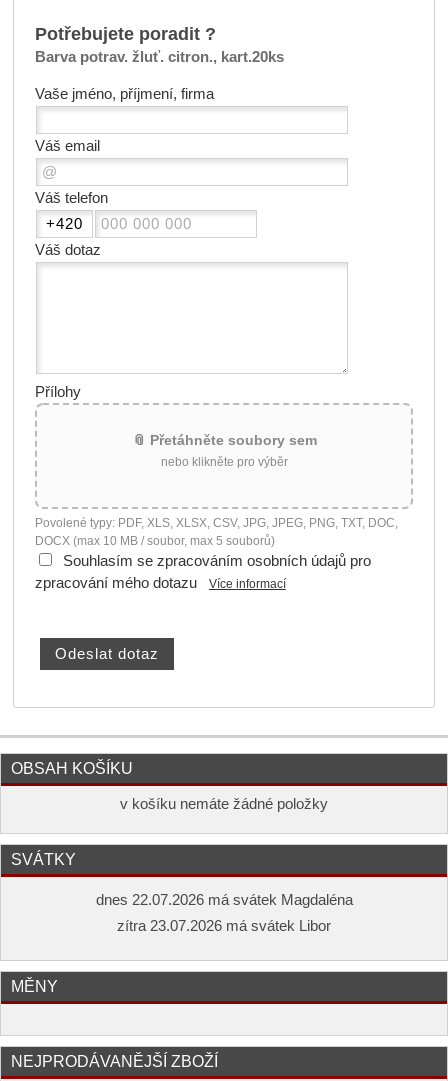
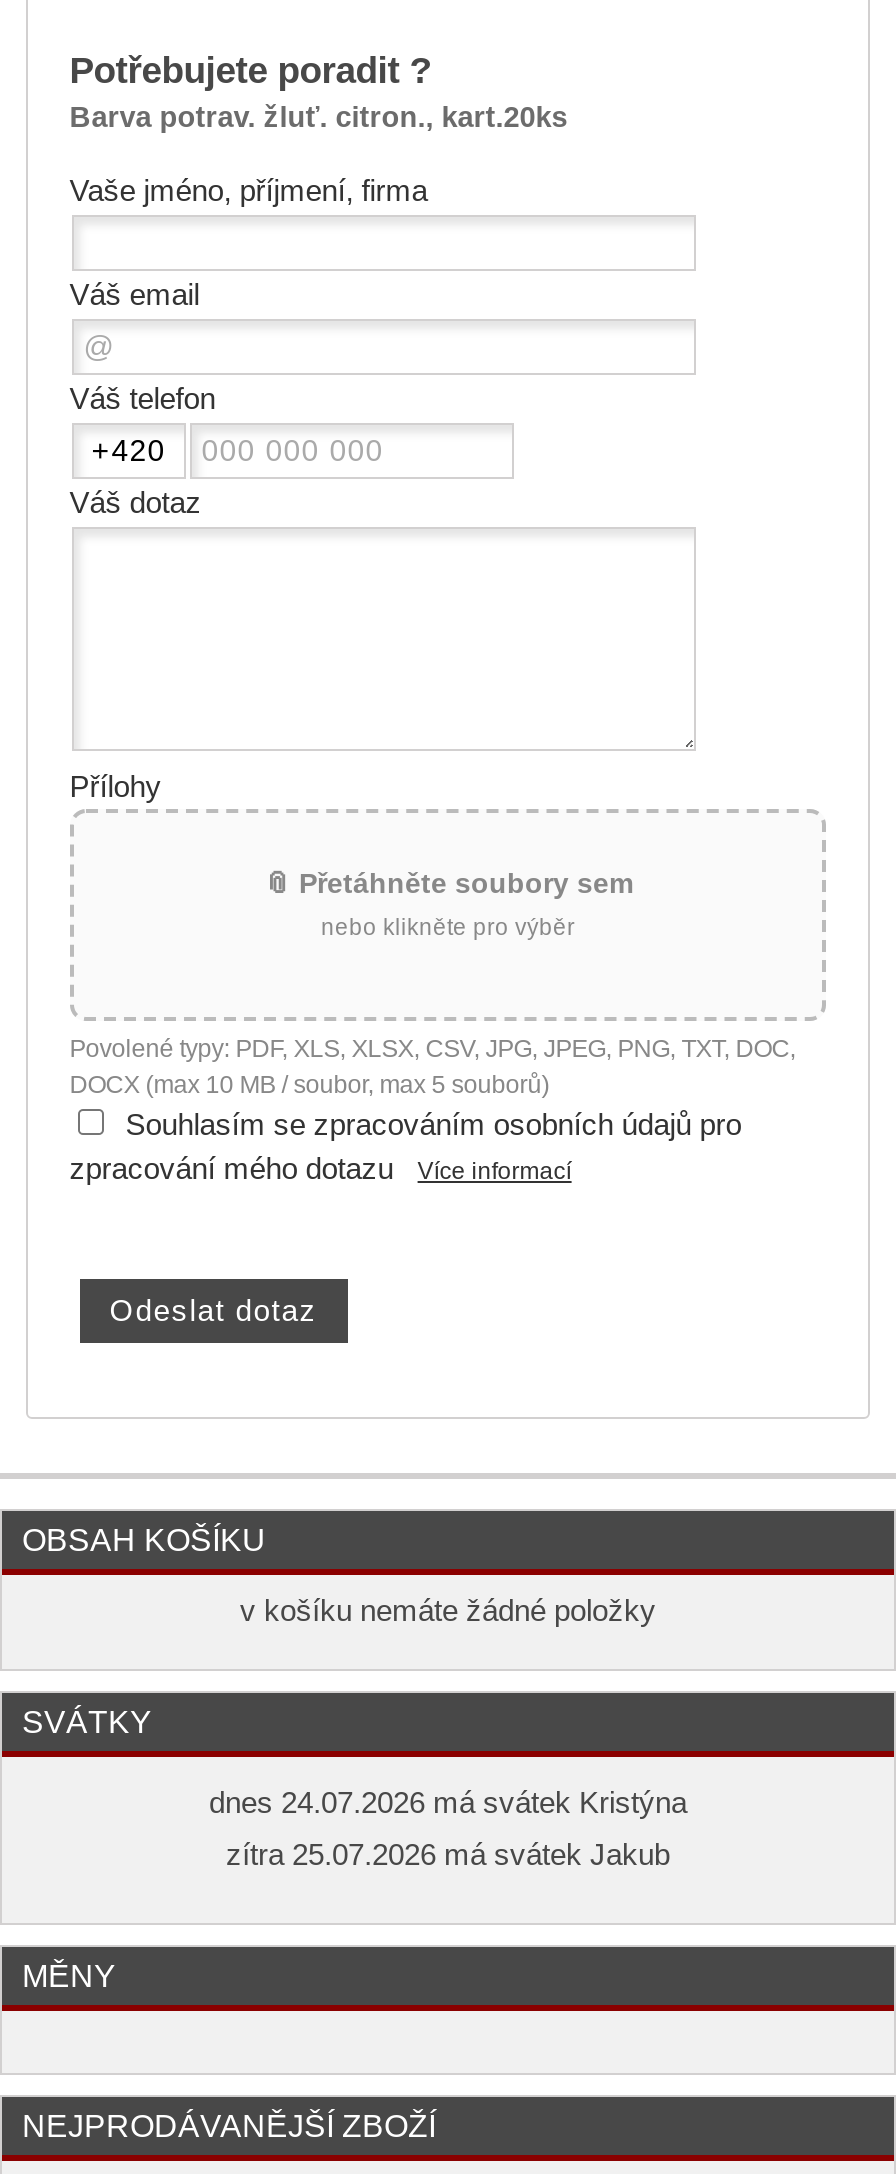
[95,892,352,908] dnes 22.07.2026 má svátek Magdaléna -> [209,1787,687,1819] dnes 24.07.2026 má svátek Kristýna
[117,918,331,934] zítra 23.07.2026 má svátek Libor -> [226,1839,670,1871] zítra 25.07.2026 má svátek Jakub

